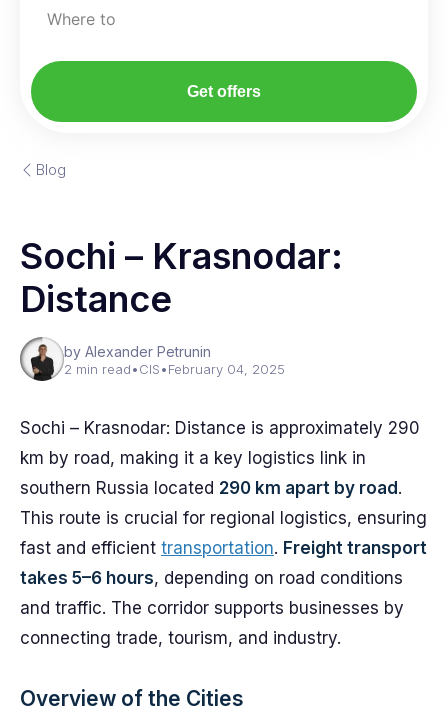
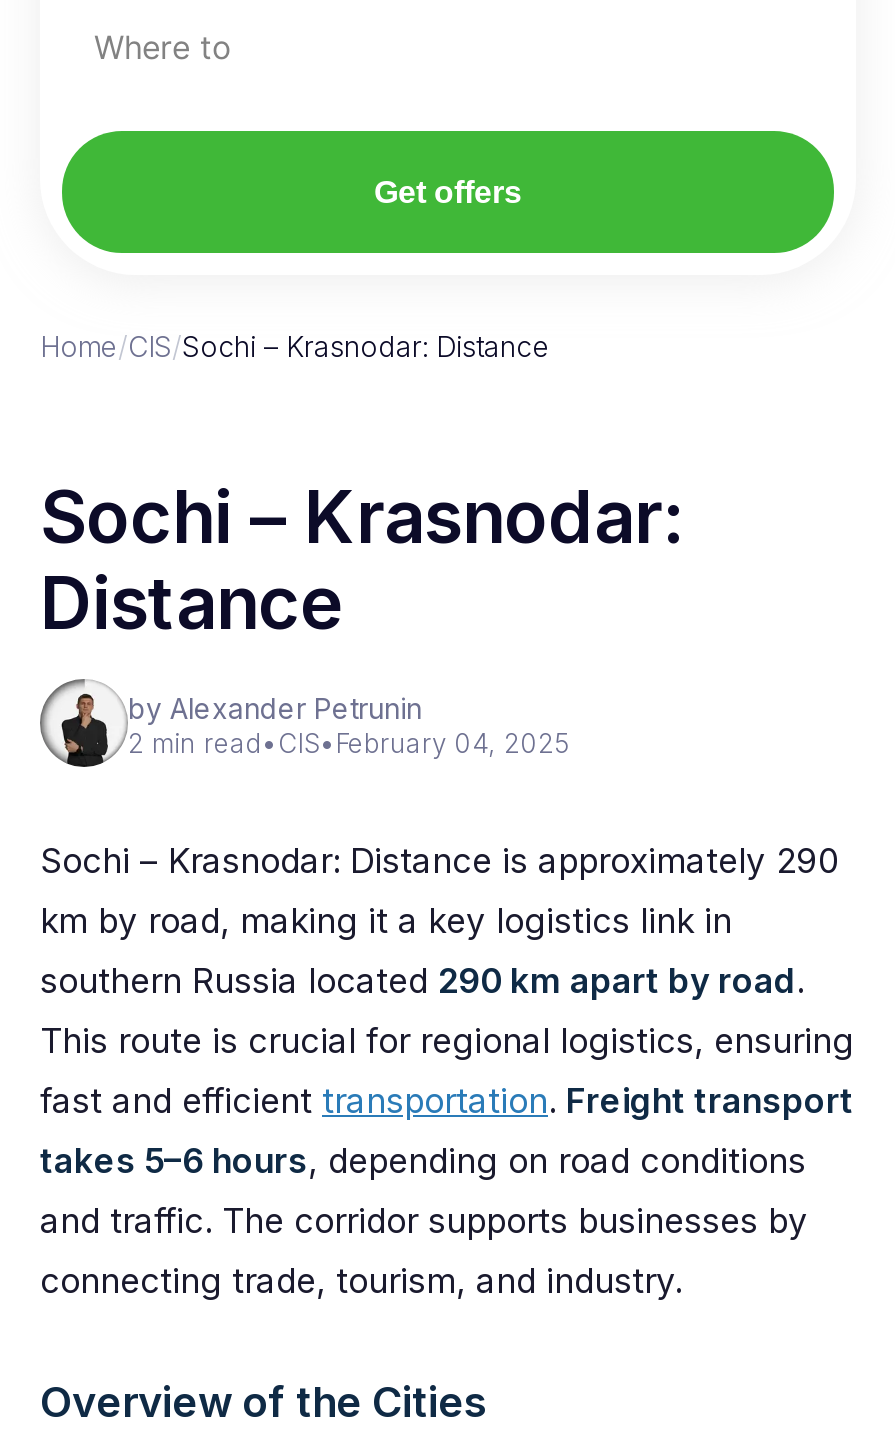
[36,160,66,179] Blog -> [40,329,550,363] Home / CIS / Sochi – Krasnodar: Distance

